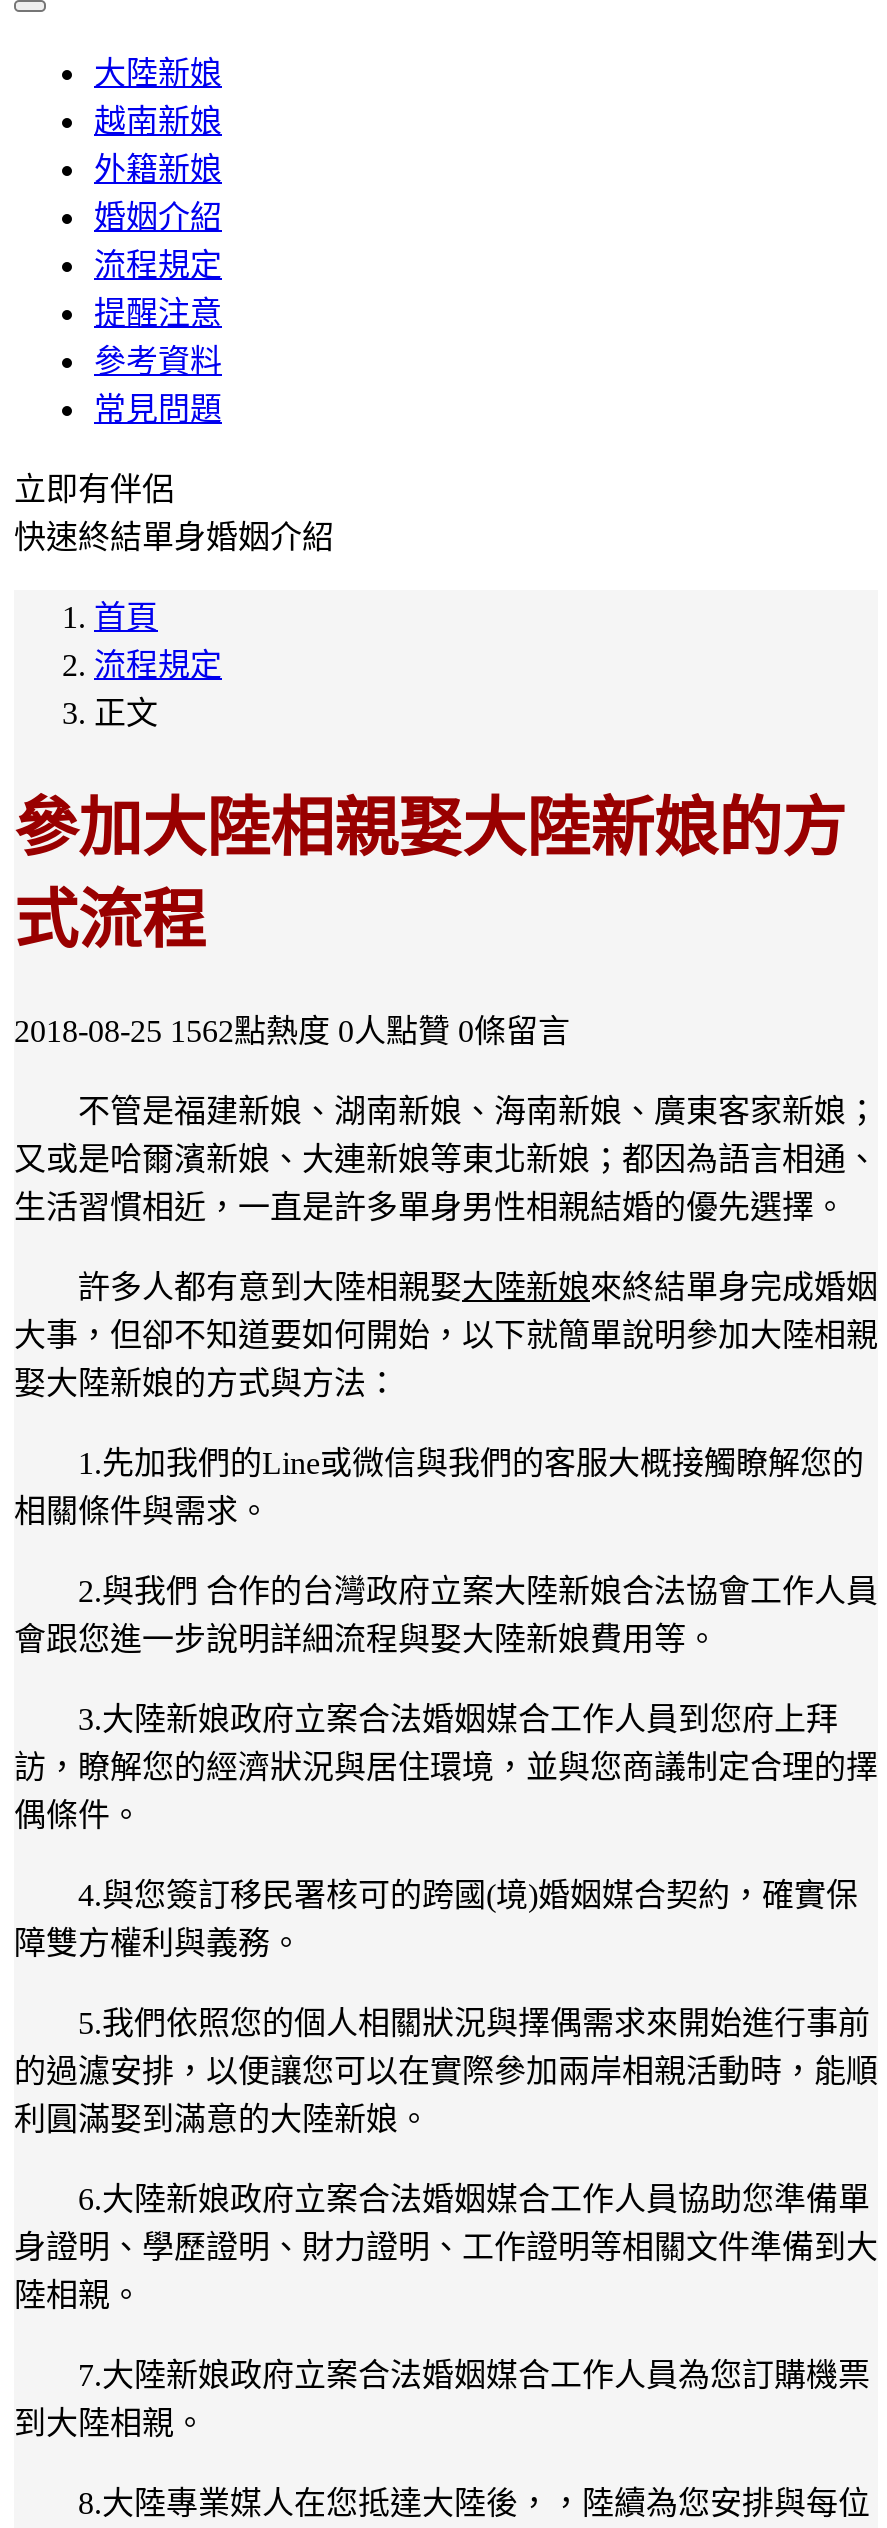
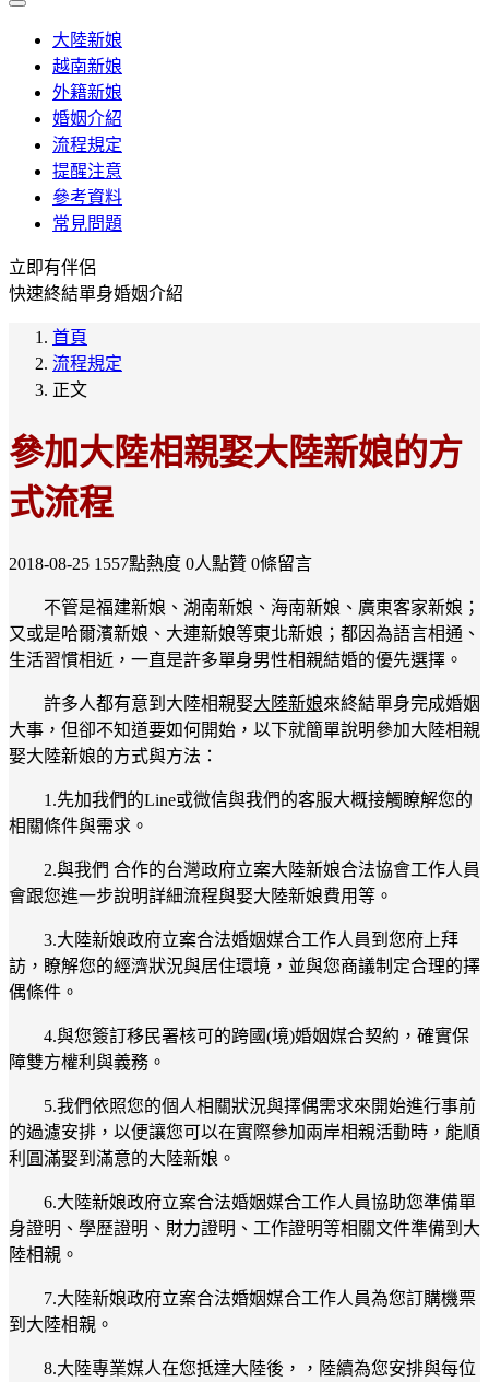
[14,1013,570,1047] 2018-08-25 1562點熱度 0人點贊 0條留言 -> [9,554,312,573] 2018-08-25 1557點熱度 0人點贊 0條留言

